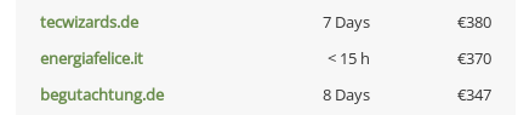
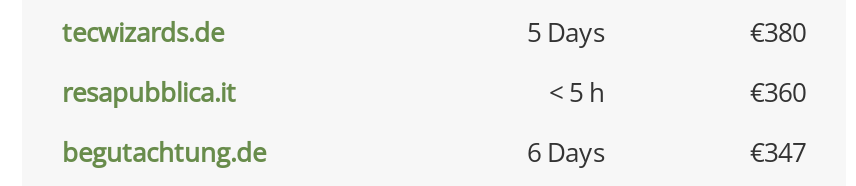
[322,11,369,33] 7 Days -> [527,14,605,50] 5 Days
[40,47,491,69] energiafelice.it | < 15 h | €370 -> [62,74,806,110] resapubblica.it | < 5 h | €360
[322,84,369,105] 8 Days -> [527,134,605,170] 6 Days

